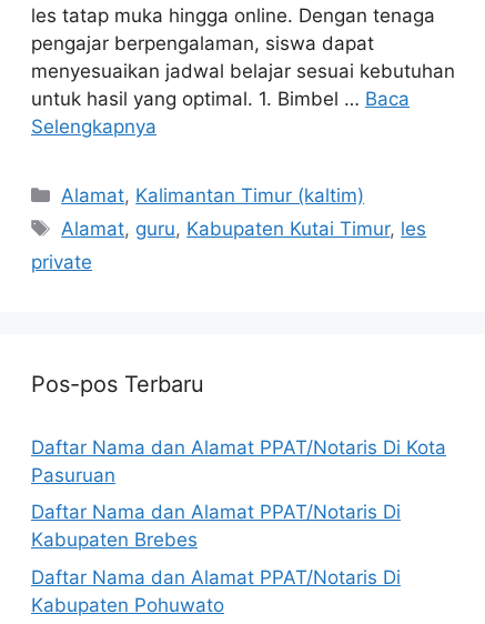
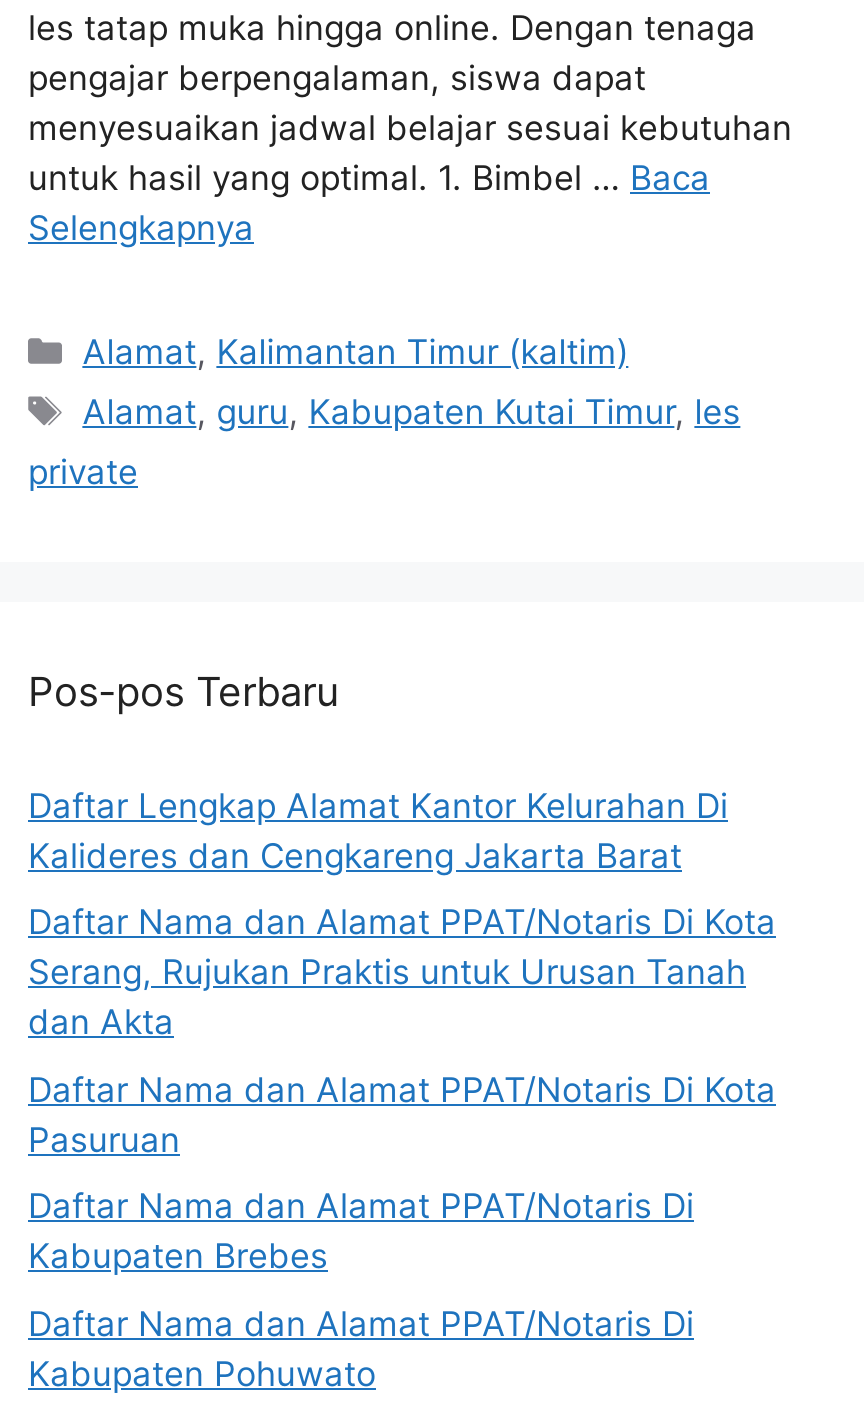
none -> [28,785,776,1042] Daftar Lengkap Alamat Kantor Kelurahan Di | Kalideres dan Cengkareng Jakarta Barat | Daftar Nama dan Alamat PPAT/Notaris Di Kota | Serang, Rujukan Praktis untuk Urusan Tanah | dan Akta

